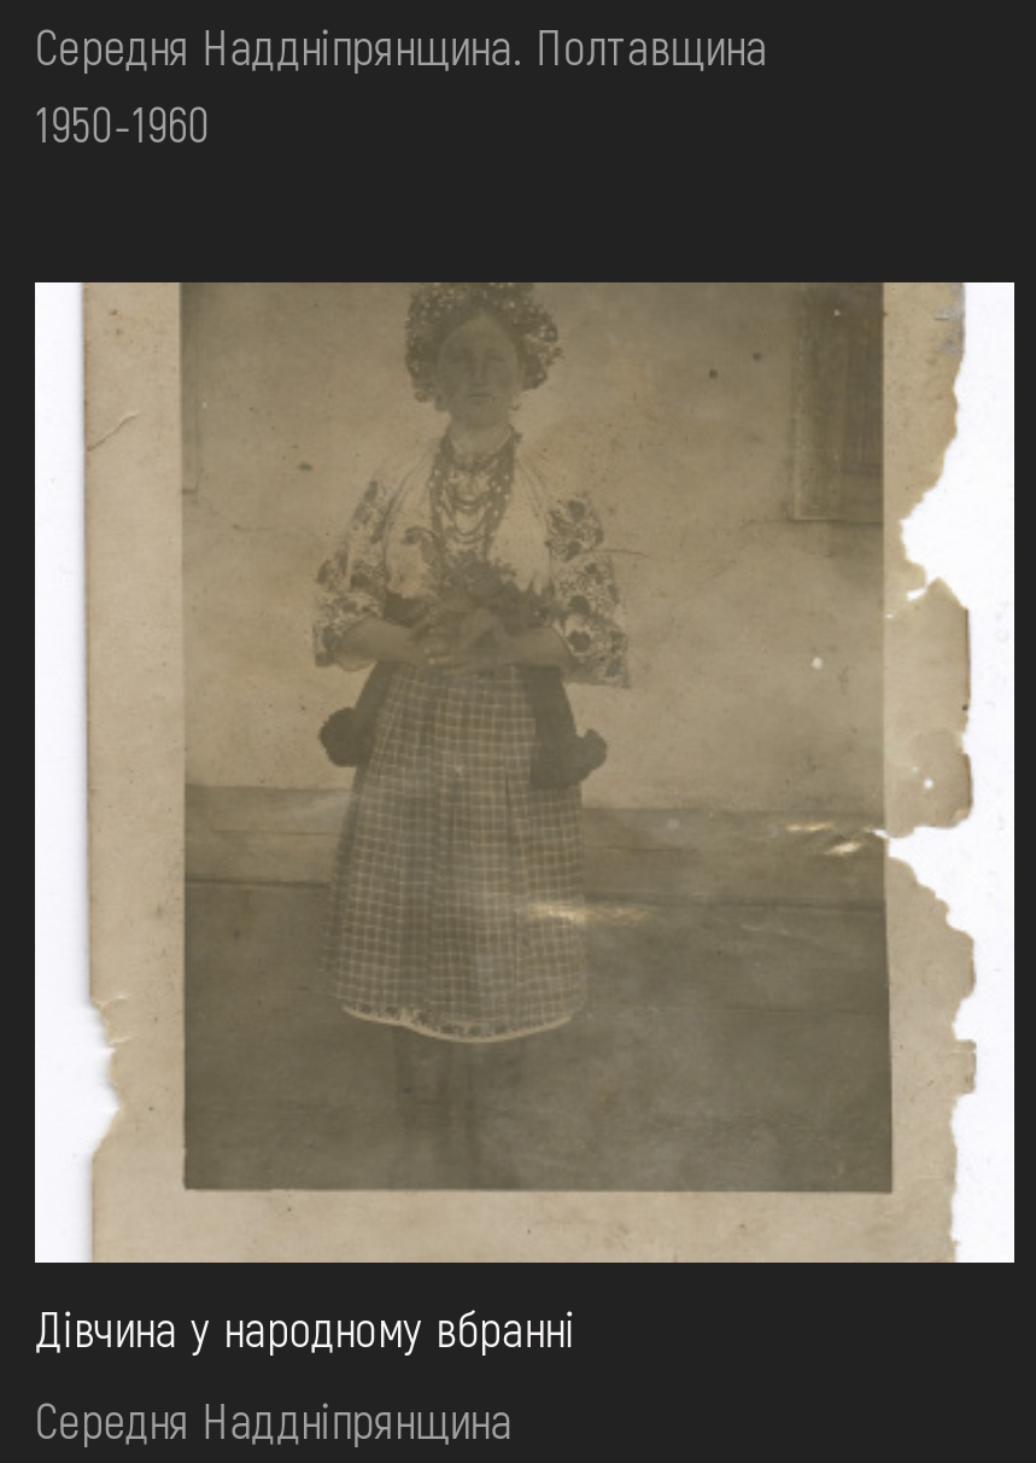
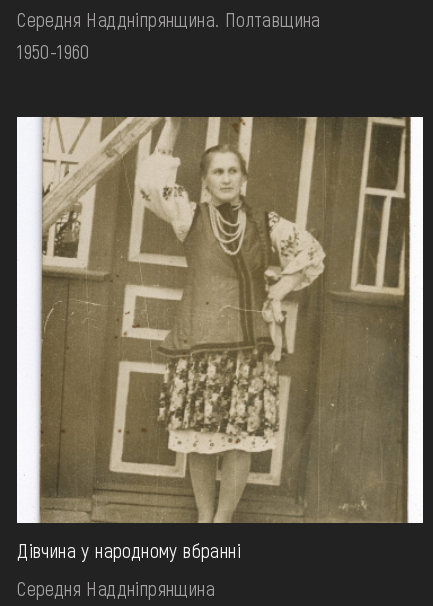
[81,280,985,1265] [image] -> [37,116,412,523] [image]

